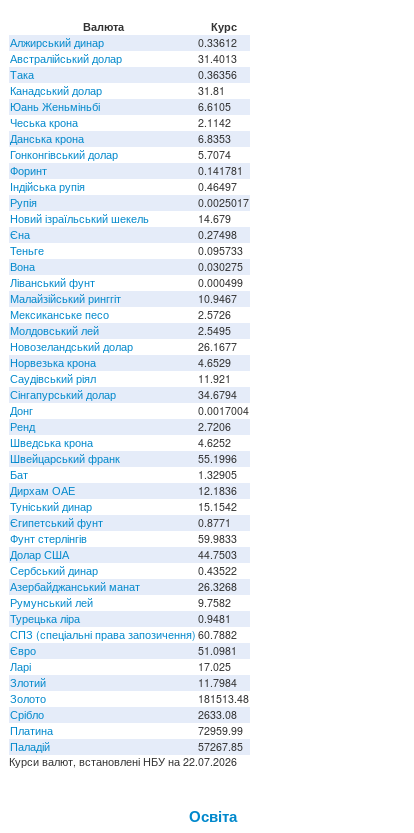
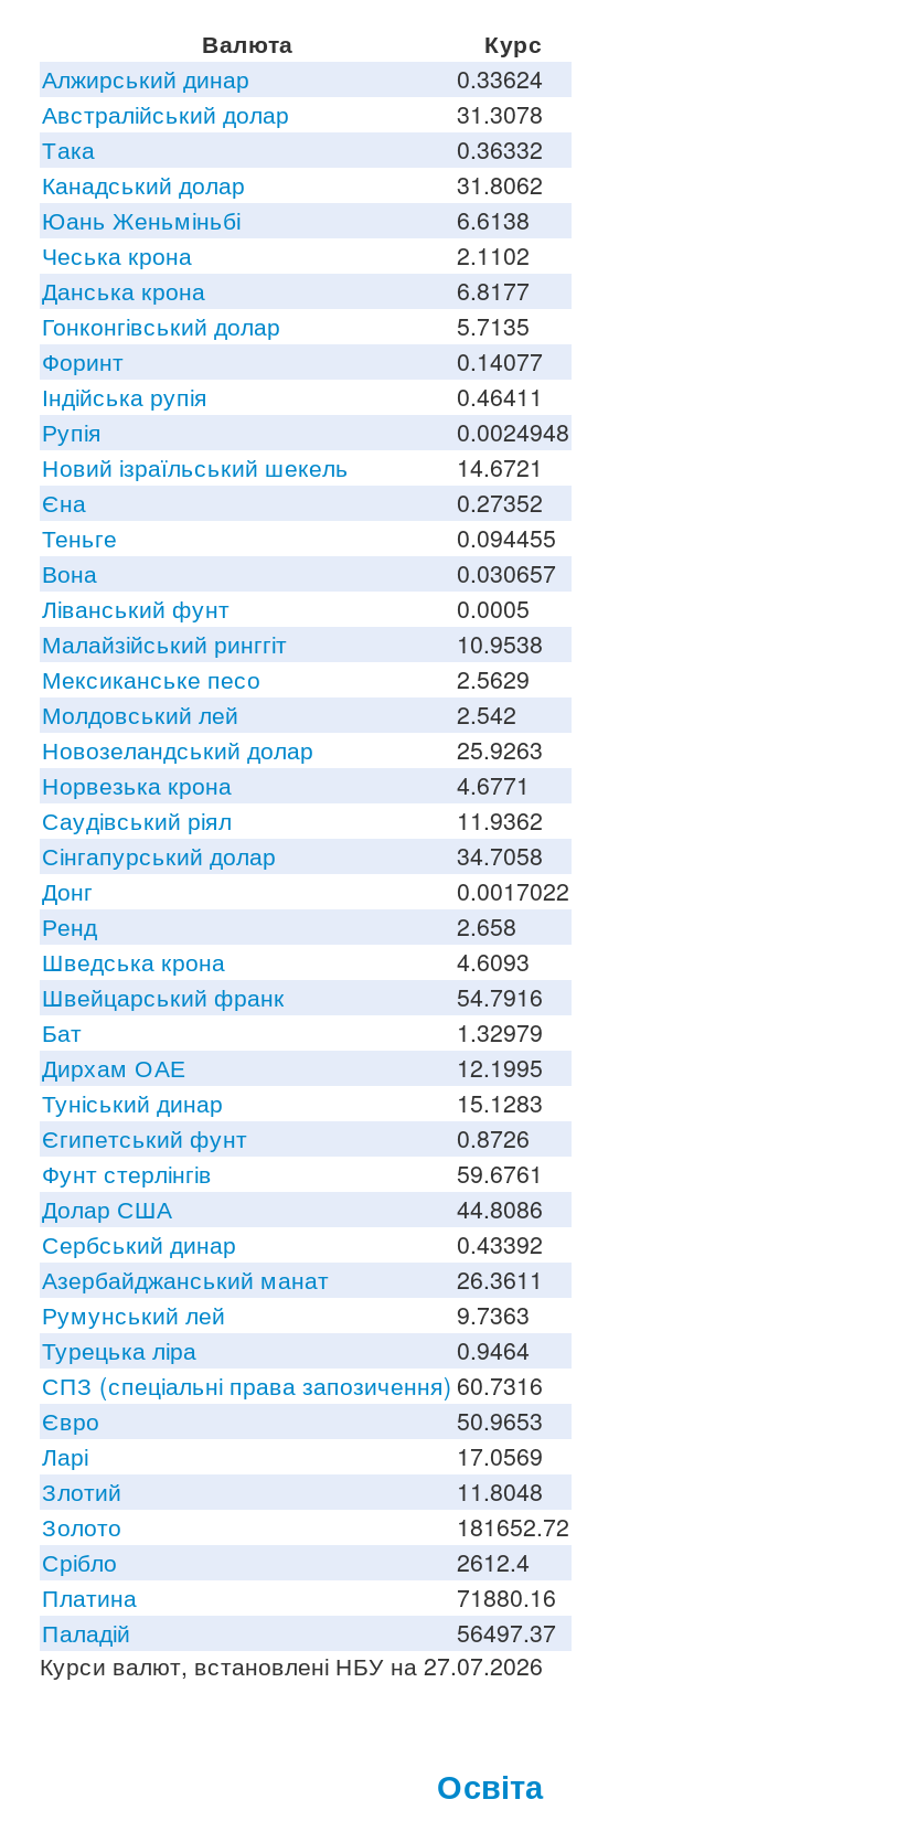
[198,35,237,50] 0.33612 -> [457,62,543,96] 0.33624
[198,51,237,66] 31.4013 -> [457,98,543,131] 31.3078
[198,67,237,82] 0.36356 -> [457,133,543,166] 0.36332
[198,83,225,98] 31.81 -> [457,168,543,202] 31.8062
[198,99,231,114] 6.6105 -> [457,204,530,237] 6.6138
[198,115,231,130] 2.1142 -> [457,239,530,272] 2.1102
[198,131,231,146] 6.8353 -> [457,274,530,307] 6.8177
[198,147,231,162] 5.7074 -> [457,310,530,343] 5.7135
[198,163,243,178] 0.141781 -> [457,345,543,378] 0.14077
[198,179,237,194] 0.46497 -> [457,380,543,413] 0.46411
[198,195,249,210] 0.0025017 -> [457,416,569,449] 0.0024948
[198,211,231,226] 14.679 -> [457,451,543,484] 14.6721
[198,227,237,242] 0.27498 -> [457,486,543,519] 0.27352
[198,243,243,258] 0.095733 -> [457,522,556,555] 0.094455
[198,259,243,274] 0.030275 -> [457,557,556,590] 0.030657
[198,275,243,290] 0.000499 -> [457,592,530,625] 0.0005
[198,291,237,306] 10.9467 -> [457,628,543,661] 10.9538
[198,307,231,322] 2.5726 -> [457,663,530,696] 2.5629
[198,323,231,338] 2.5495 -> [457,698,516,731] 2.542
[198,339,237,354] 26.1677 -> [457,733,543,767] 25.9263
[198,355,231,370] 4.6529 -> [457,769,530,802] 4.6771
[198,371,231,386] 11.921 -> [457,804,543,837] 11.9362
[198,387,237,402] 34.6794 -> [457,839,543,873] 34.7058
[198,403,249,418] 0.0017004 -> [457,875,569,908] 0.0017022
[198,419,231,434] 2.7206 -> [457,910,516,943] 2.658
[198,435,231,450] 4.6252 -> [457,945,530,978] 4.6093
[198,451,237,466] 55.1996 -> [457,981,543,1014] 54.7916
[198,467,237,482] 1.32905 -> [457,1016,543,1049] 1.32979
[198,483,237,498] 12.1836 -> [457,1051,543,1084] 12.1995
[198,499,237,514] 15.1542 -> [457,1087,543,1120] 15.1283
[198,515,231,530] 0.8771 -> [457,1122,530,1155] 0.8726
[198,531,237,546] 59.9833 -> [457,1157,543,1190] 59.6761
[198,547,237,562] 44.7503 -> [457,1193,543,1226] 44.8086
[198,563,237,578] 0.43522 -> [457,1228,543,1261] 0.43392
[198,579,237,594] 26.3268 -> [457,1263,543,1296] 26.3611
[198,595,231,610] 9.7582 -> [457,1299,530,1332] 9.7363
[198,611,231,626] 0.9481 -> [457,1334,530,1367] 0.9464
[10,627,237,642] СПЗ (спеціальні права запозичення) 60.7882 -> [42,1369,543,1402] СПЗ (спеціальні права запозичення) 60.7316
[198,643,237,658] 51.0981 -> [457,1404,543,1438] 50.9653
[198,659,231,674] 17.025 -> [457,1440,543,1473] 17.0569
[198,675,237,690] 11.7984 -> [457,1475,543,1508] 11.8048
[198,691,249,706] 181513.48 -> [457,1510,569,1544] 181652.72
[198,707,237,722] 2633.08 -> [457,1546,530,1579] 2612.4
[198,723,243,738] 72959.99 -> [457,1581,556,1614] 71880.16
[198,739,243,754] 57267.85 -> [457,1616,556,1649] 56497.37
[9,754,237,769] Курси валют, встановлені НБУ на 22.07.2026 -> [40,1649,543,1683] Курси валют, встановлені НБУ на 27.07.2026

